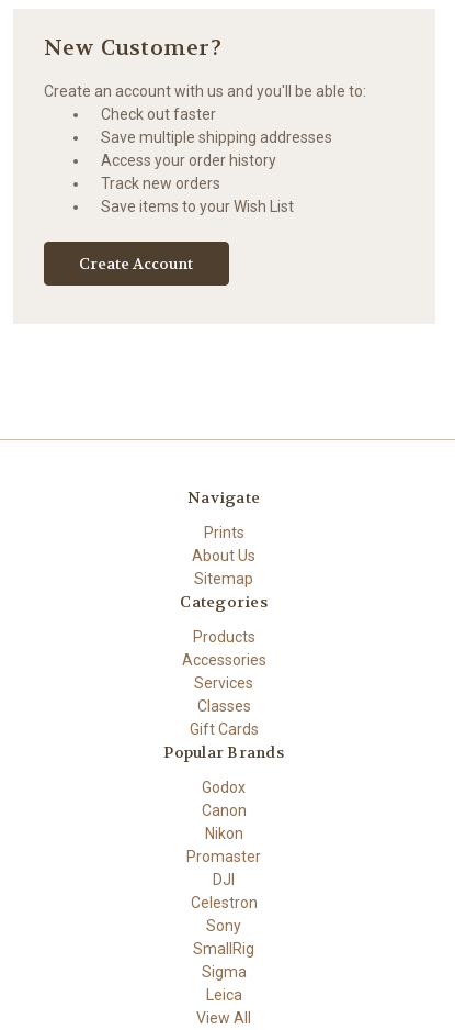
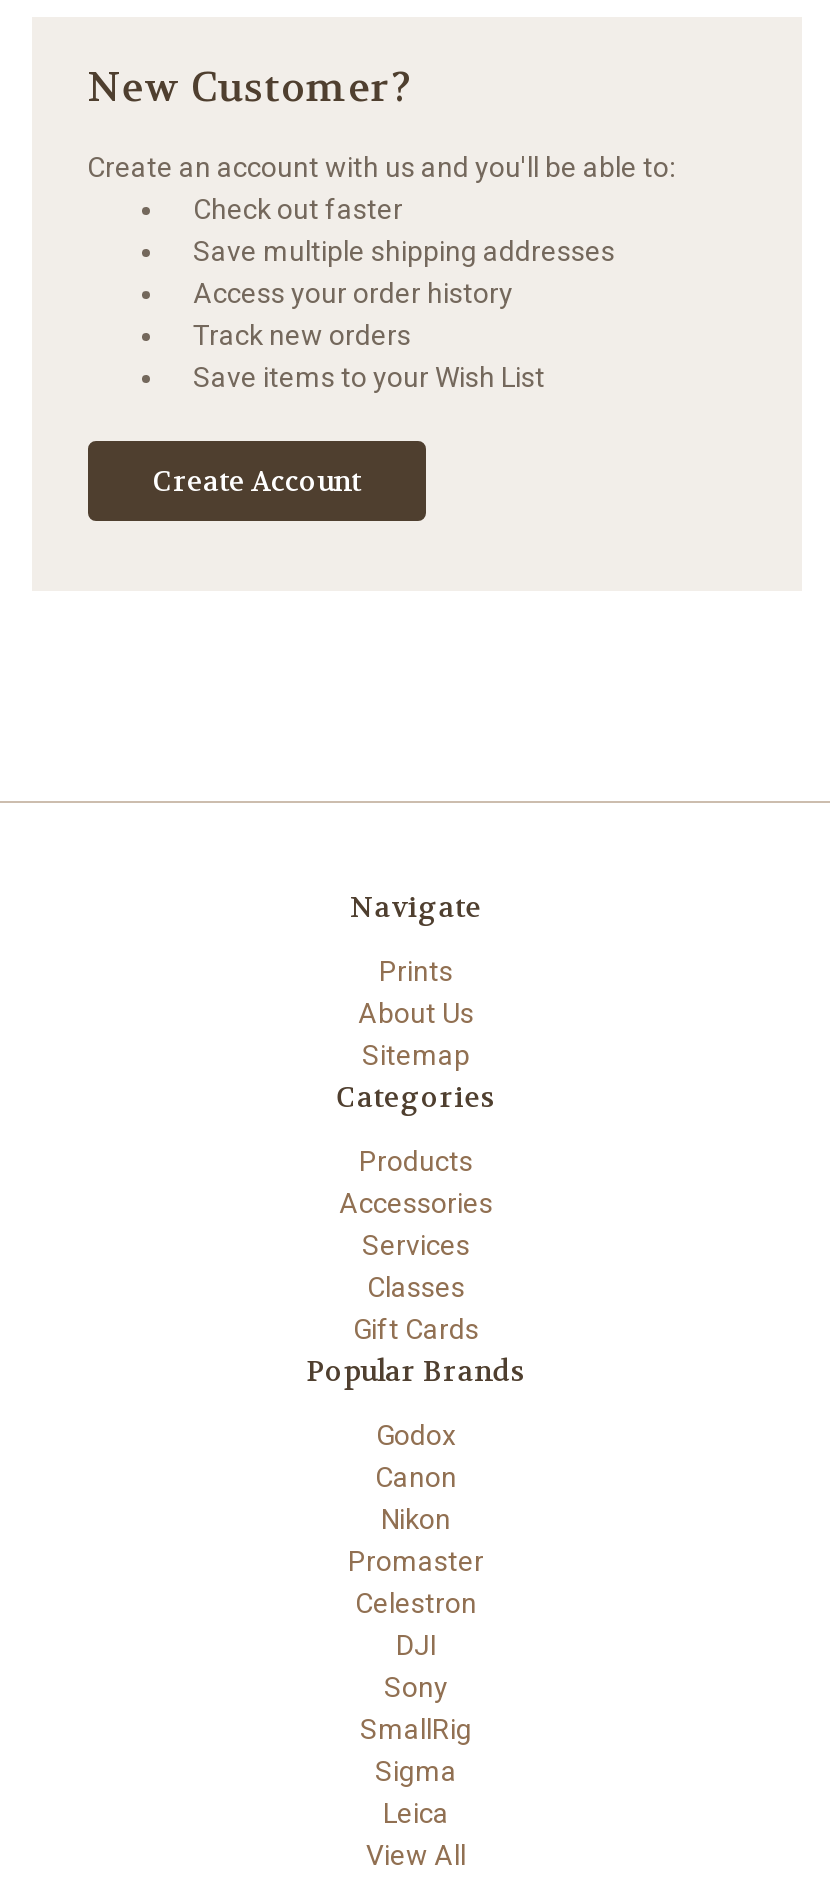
moved [213,871,235,888] -> [396,1629,436,1661]: DJI
moved [190,894,257,911] -> [355,1587,477,1619]: Celestron

